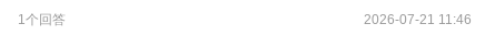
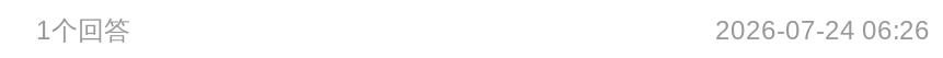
[364,12,472,27] 2026-07-21 11:46 -> [715,15,930,46] 2026-07-24 06:26

